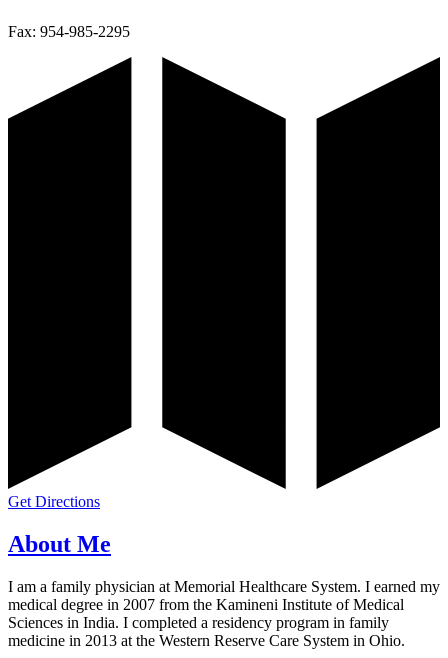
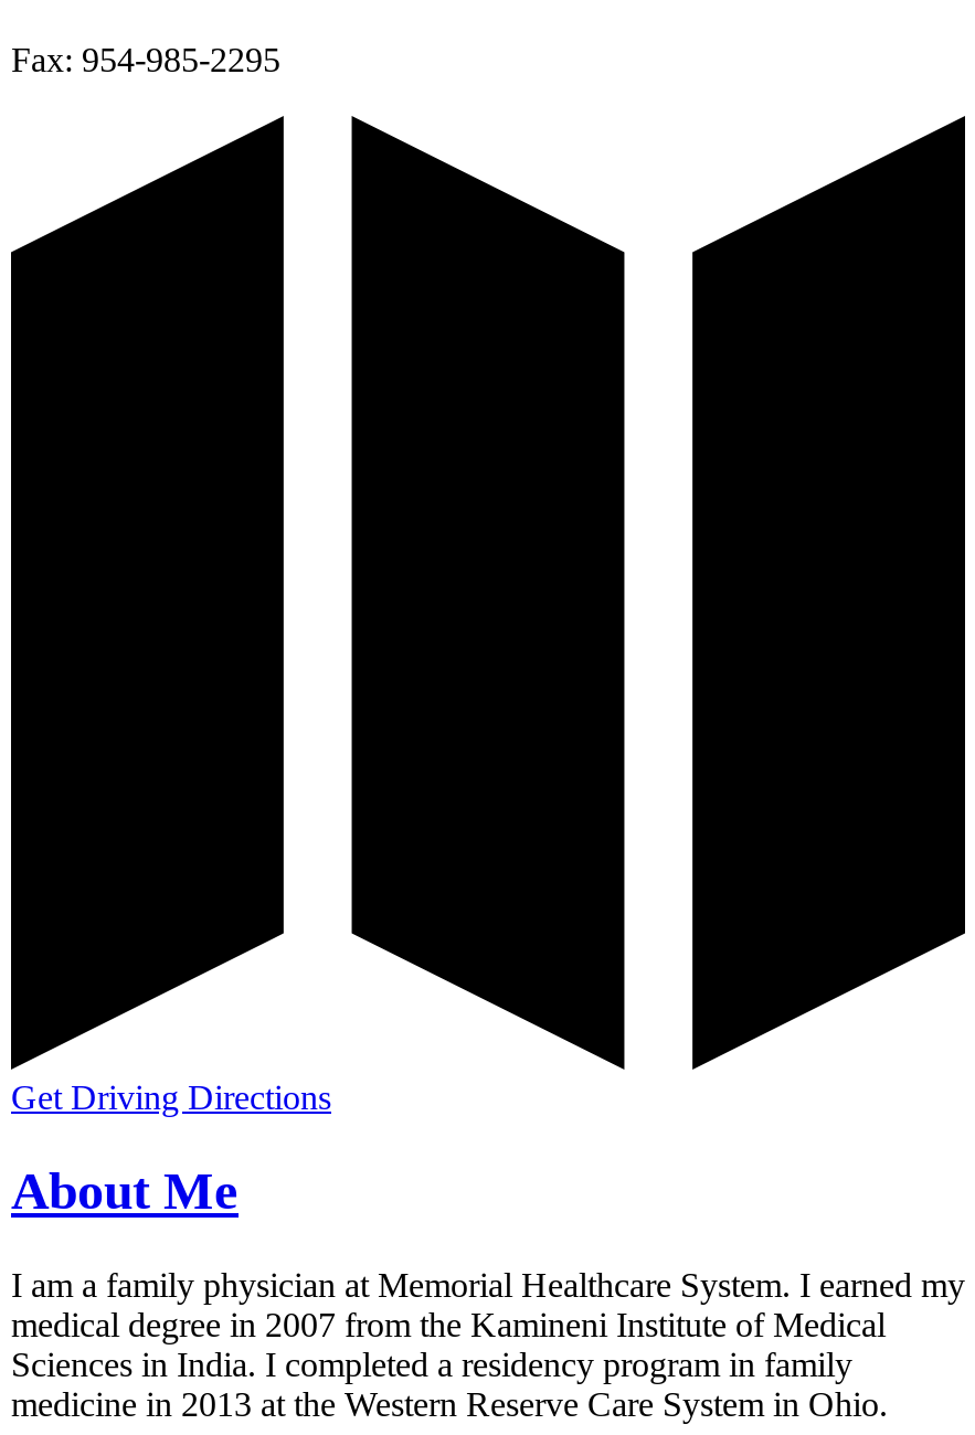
[8,493,100,510] Get Directions -> [11,1078,331,1116] Get Driving Directions

